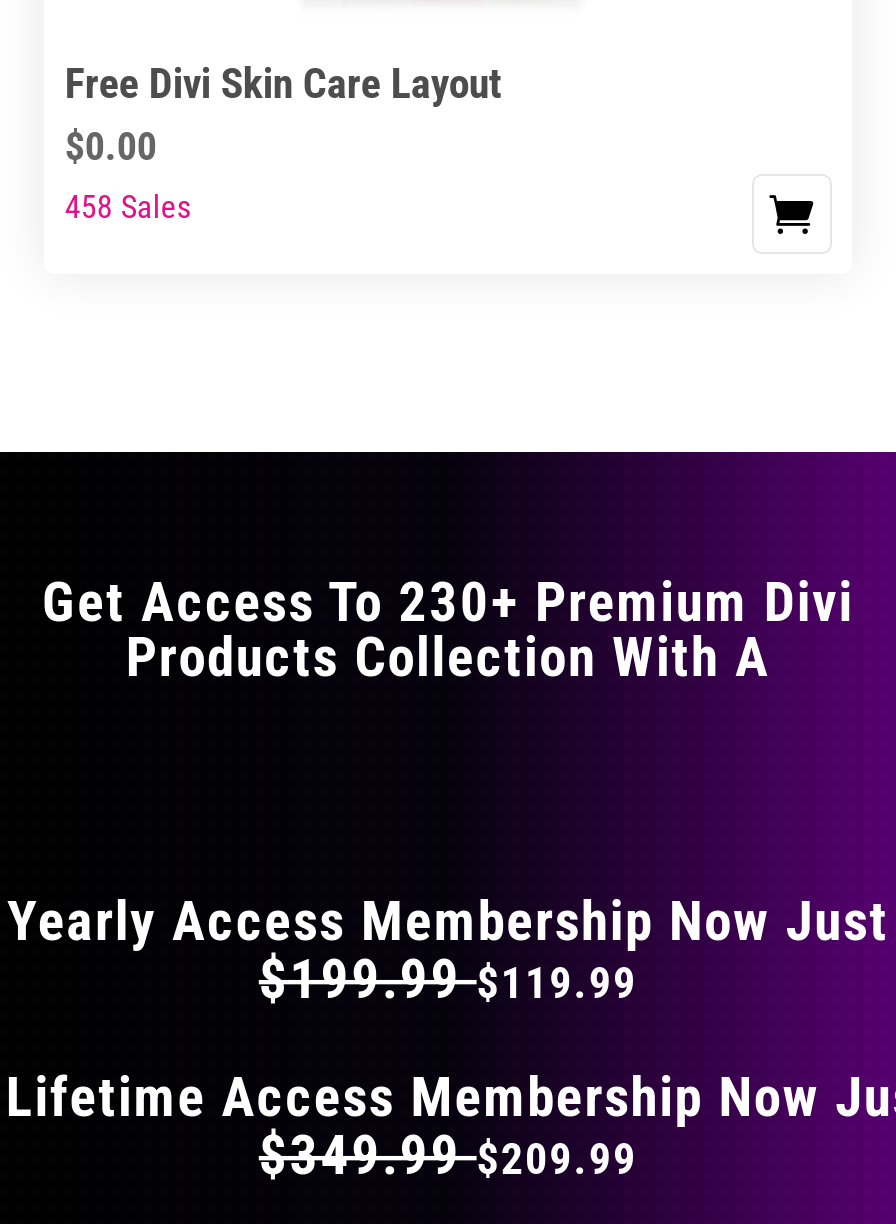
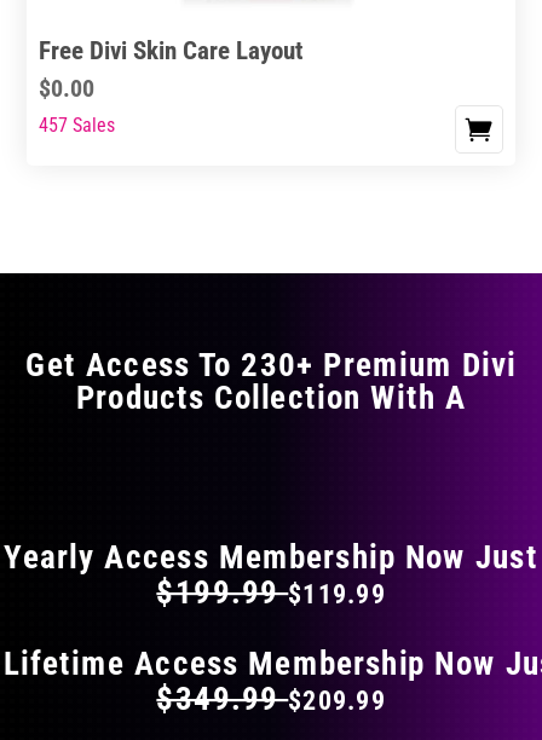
[65,188,191,226] 458 Sales -> [39,113,115,136] 457 Sales

